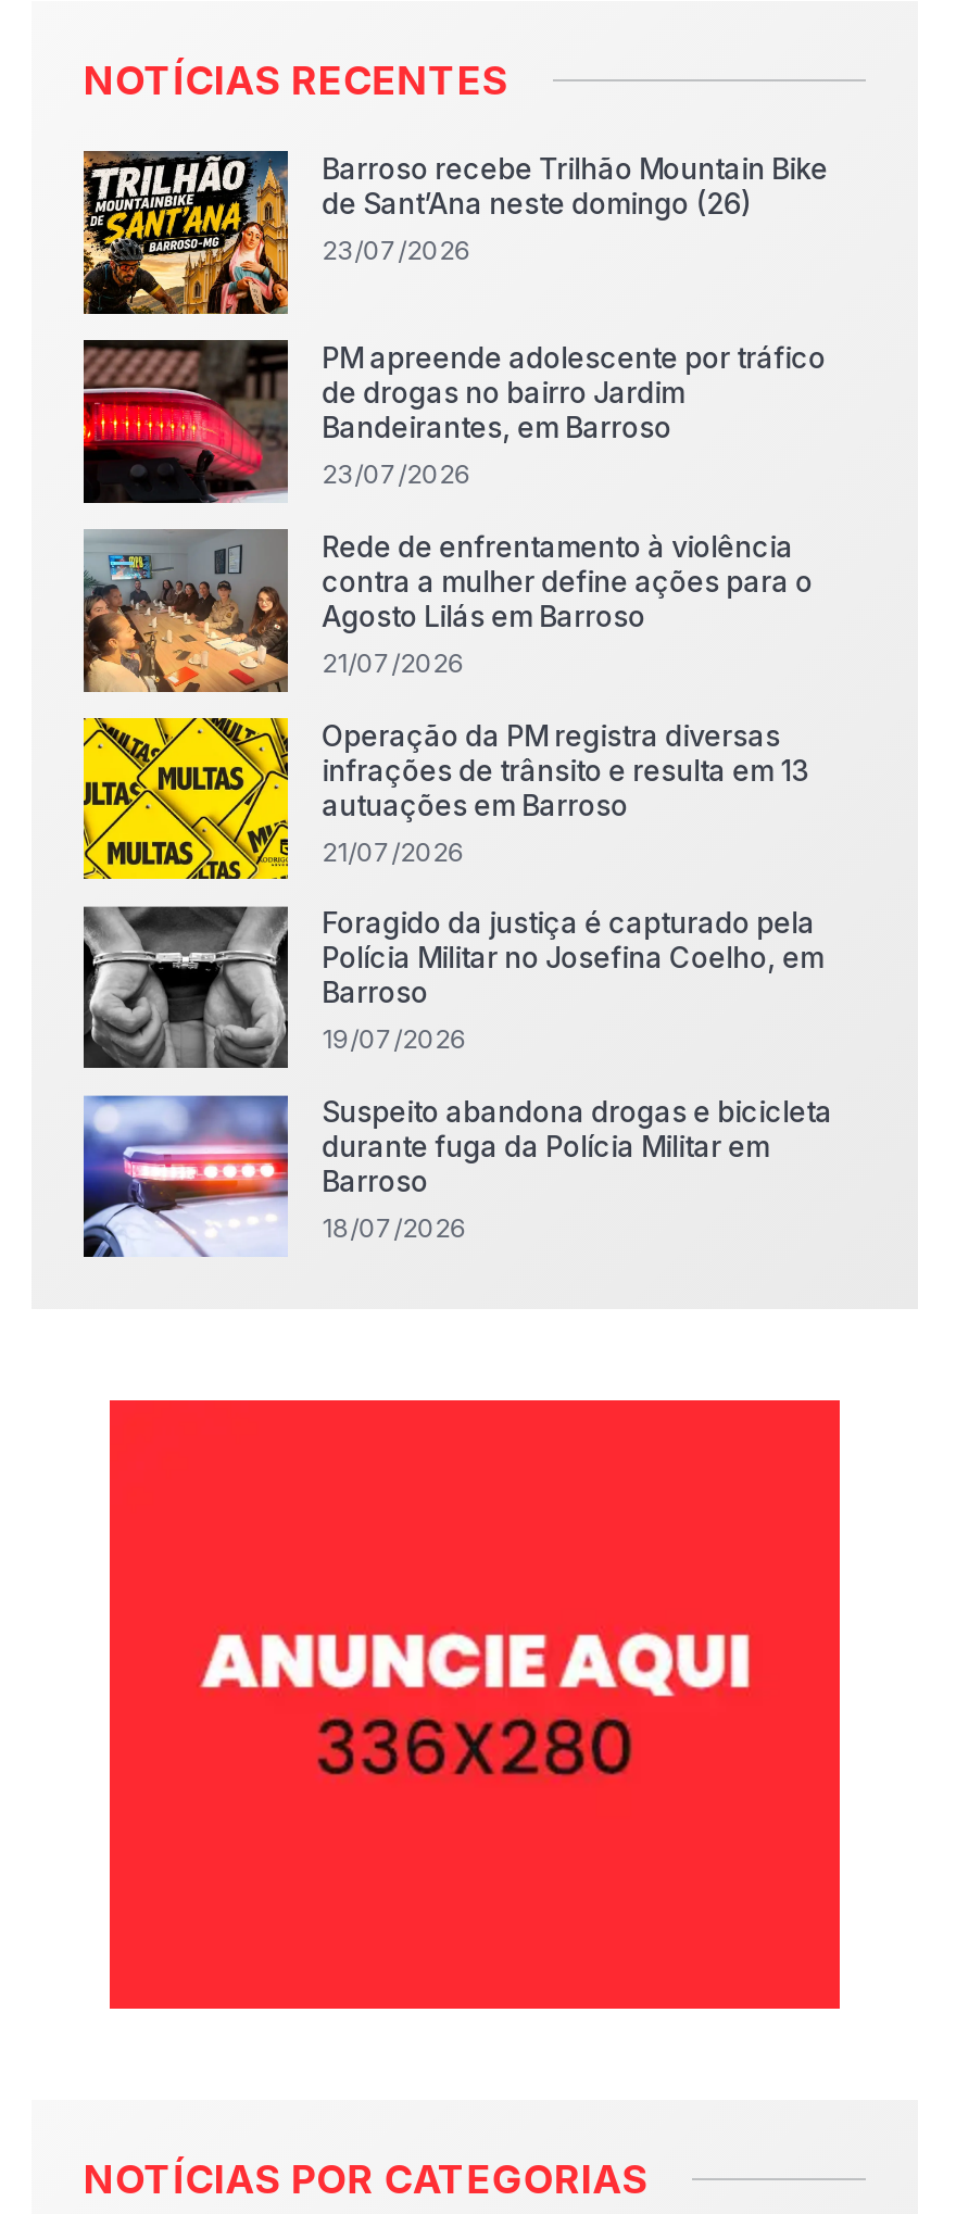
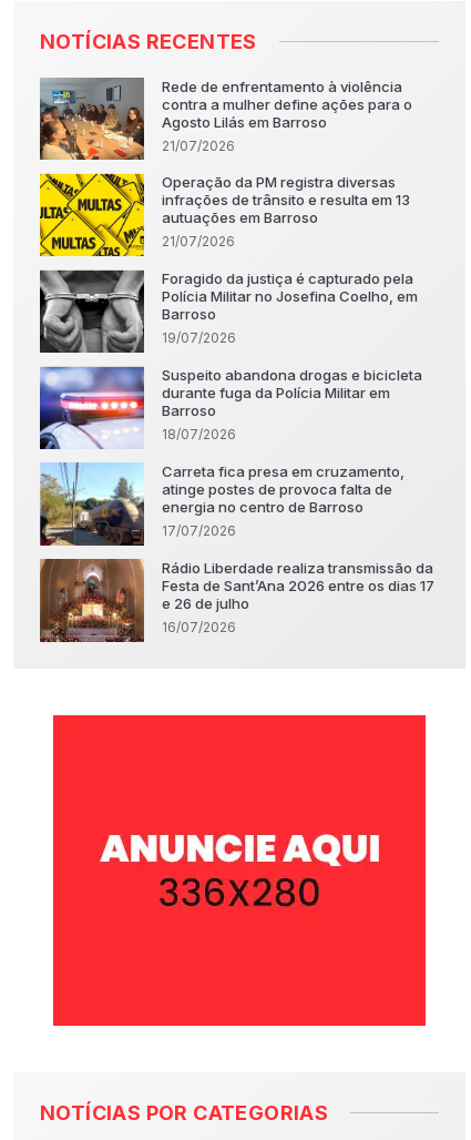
[81,150,828,490] [image] | Barroso recebe Trilhão Mountain Bike | de Sant’Ana neste domingo (26) | 23/07/2026 | PM apreende adolescente por tráfico | de drogas no bairro Jardim | Bandeirantes, em Barroso | 23/07/2026 -> none
[81,337,290,506] [image] -> none
moved [79,528,832,1245] -> [38,77,422,443]: [image] | Rede de enfrentamento à violência | contra a mulher define ações para o | ... | Barroso | 18/07/2026
none -> [39,558,145,643] [image]
none -> [40,462,434,635] [image] | Carreta fica presa em cruzamento, | atinge postes de provoca falta de | energia no centro de Barroso | 17/07/2026 | Rádio Liberdade realiza transmissão da | Festa de Sant’Ana 2026 entre os dias 17 | e 26 de julho | 16/07/2026

